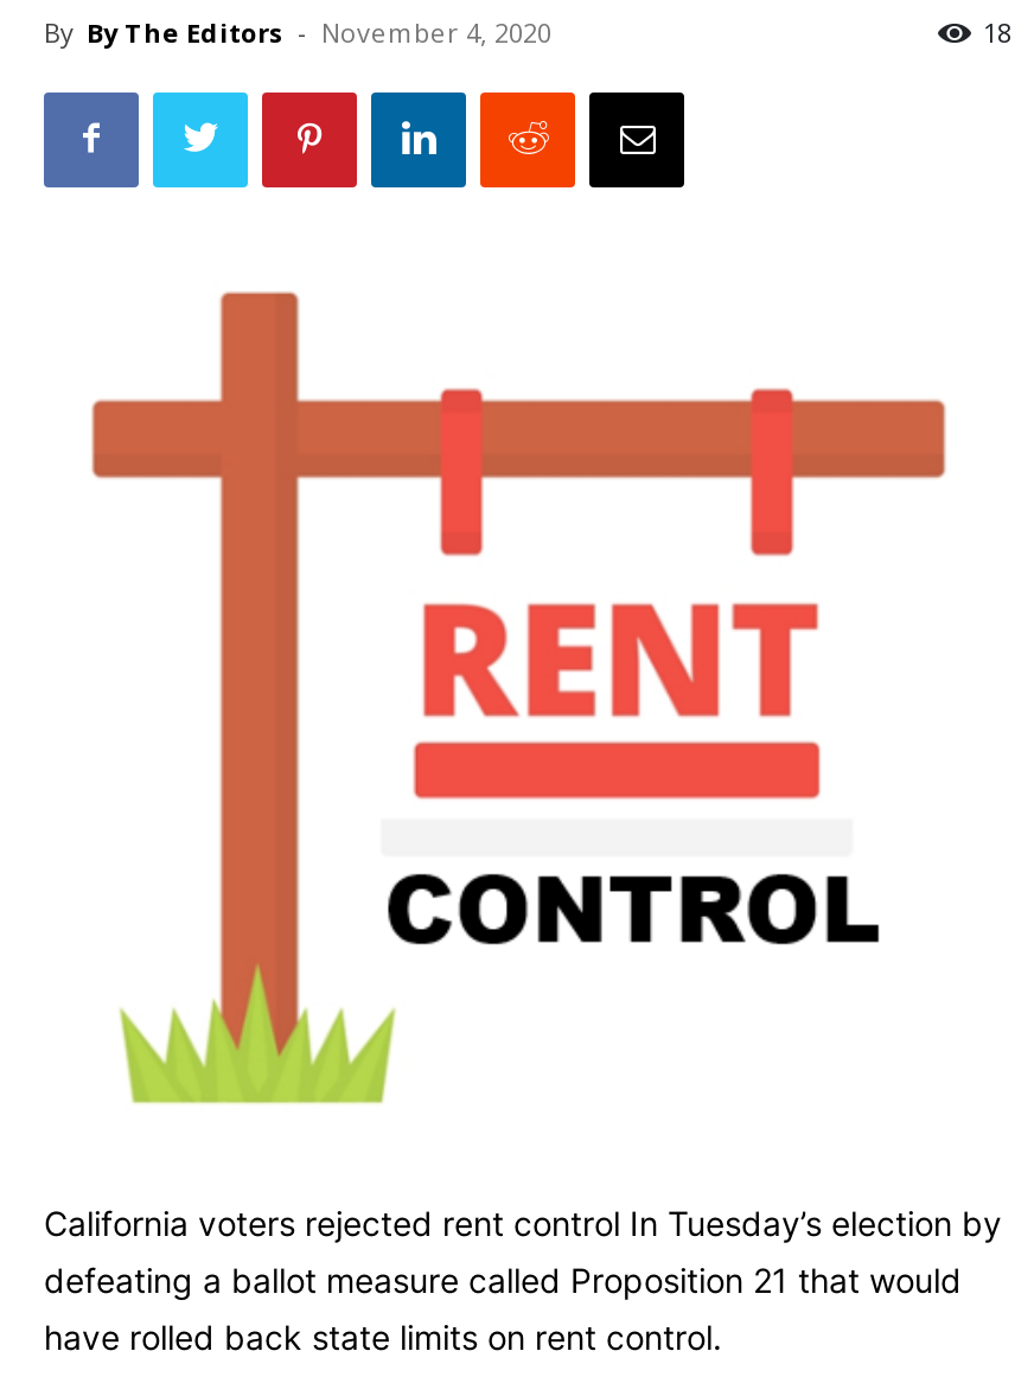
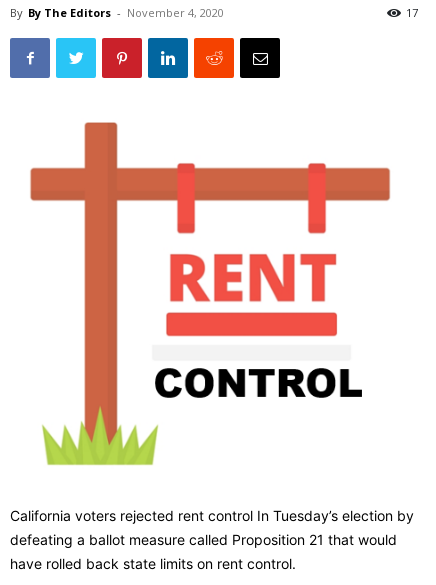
[983,13,1011,48] 18 -> [406,5,418,20] 17

